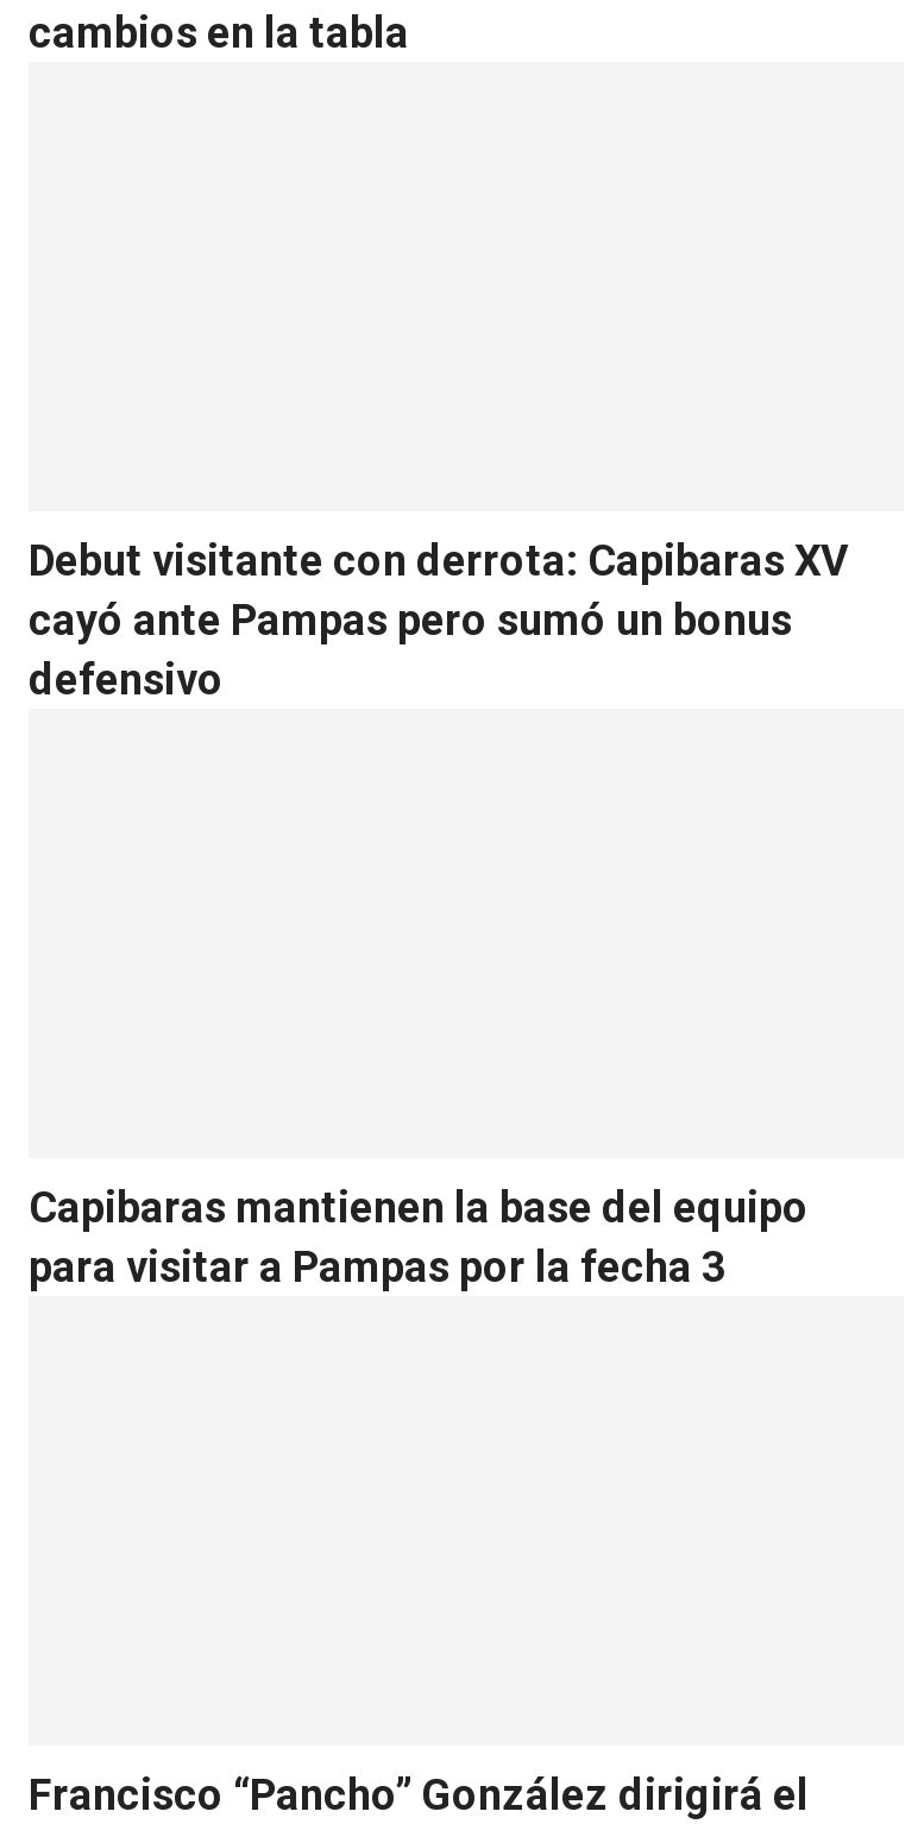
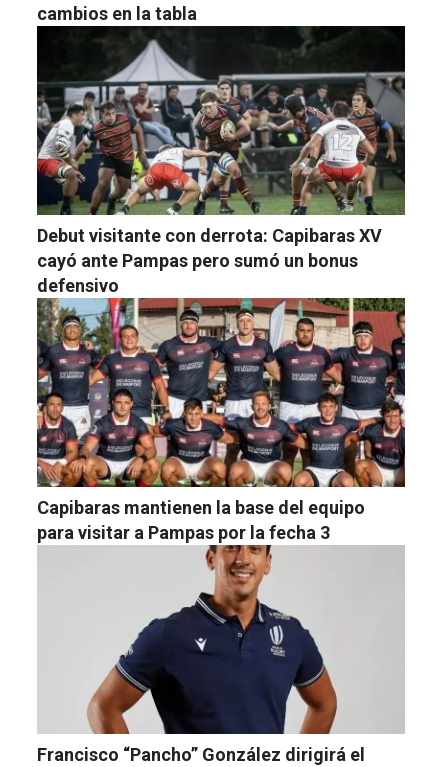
none -> [36,25,406,216] [image]
none -> [36,297,406,488] [image]
none -> [38,545,405,735] [image]

